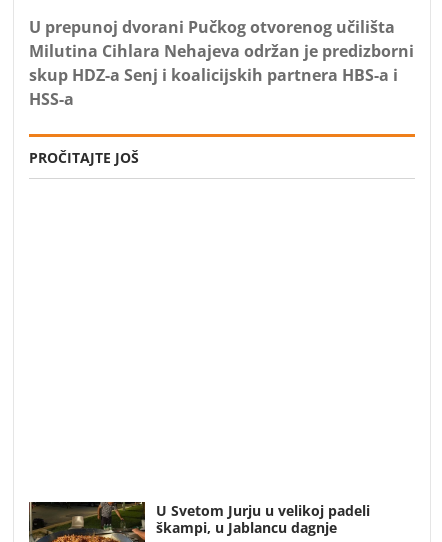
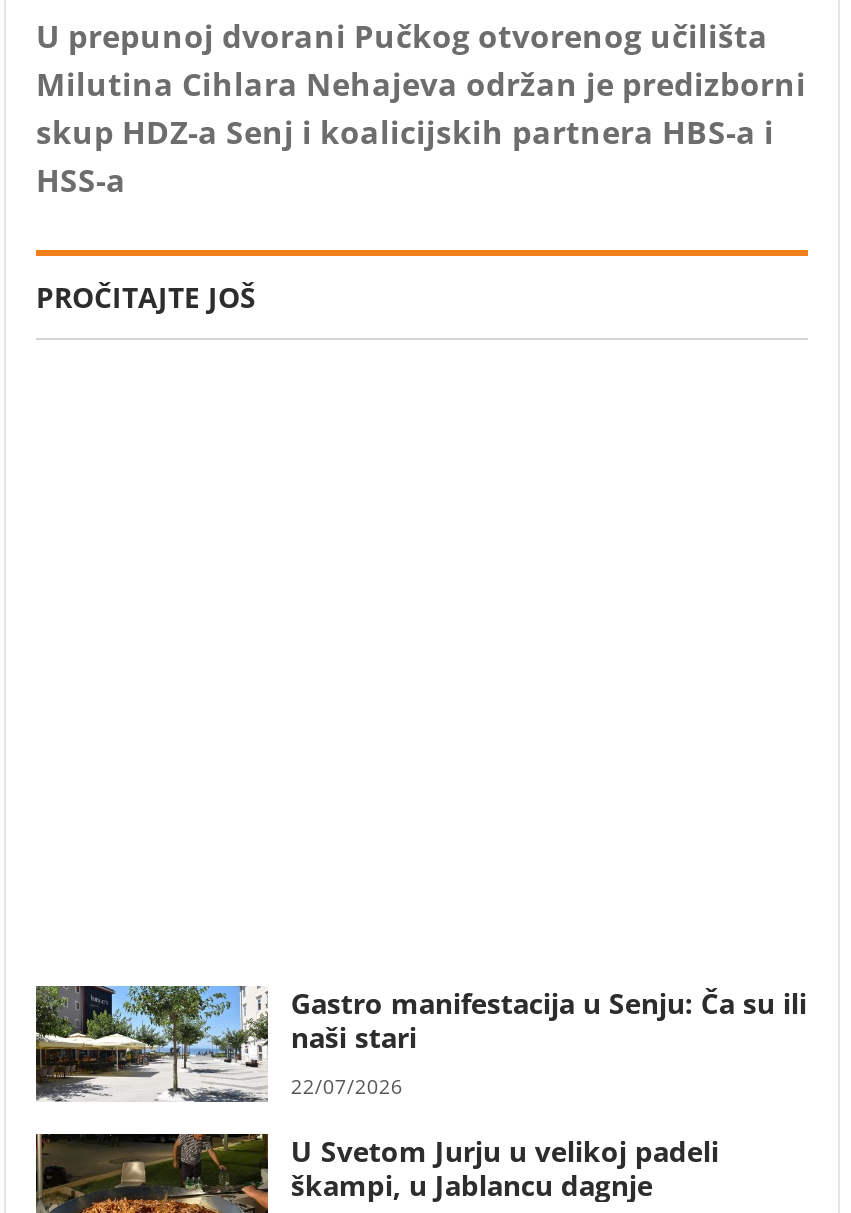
none -> [34,984,807,1106] [image] | Gastro manifestacija u Senju: Ča su ili | naši stari | 22/07/2026

